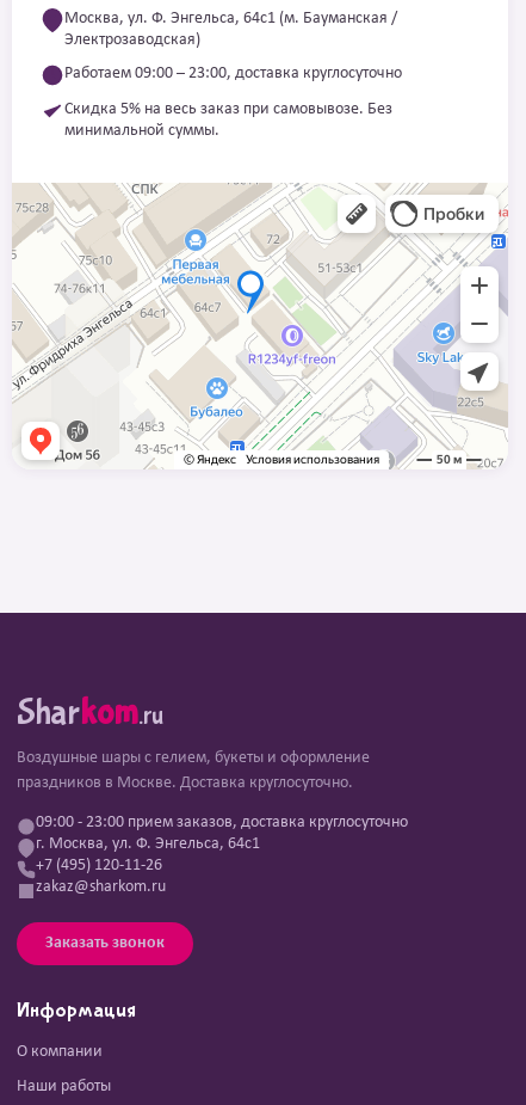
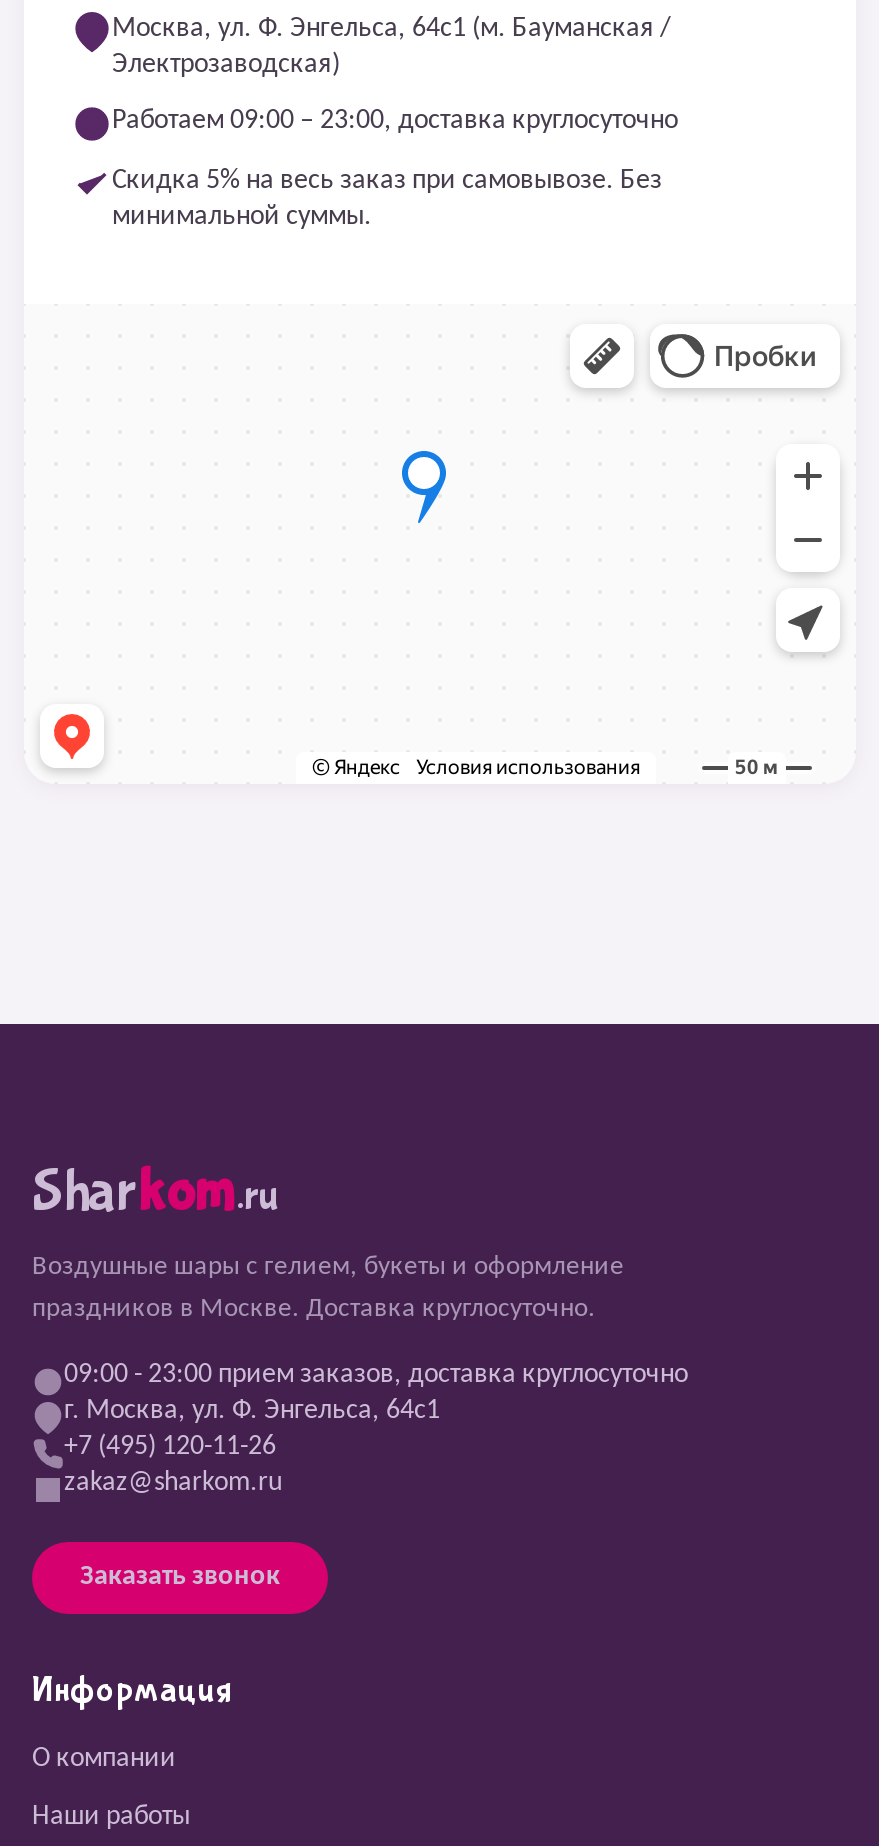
[12,183,509,469] [image] -> none

